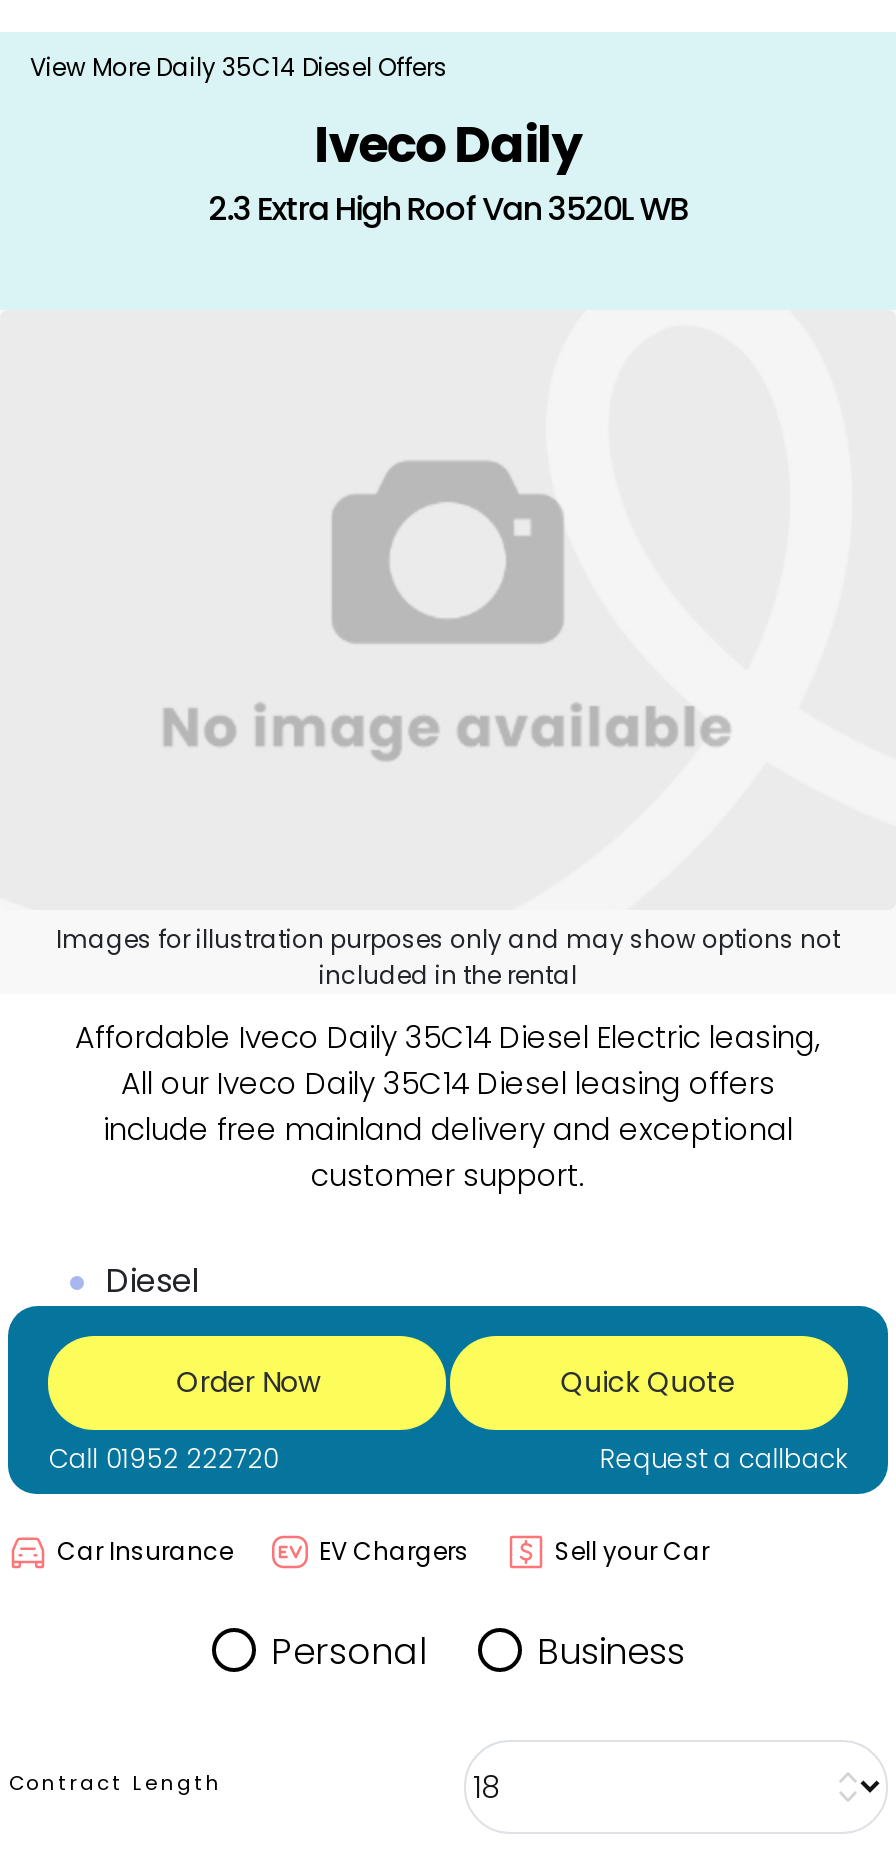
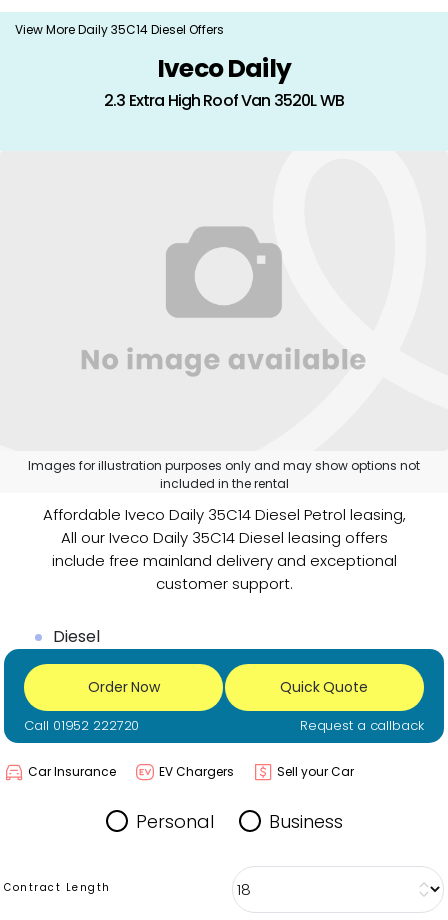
[75,1016,821,1058] Affordable Iveco Daily 35C14 Diesel Electric leasing, -> [42,504,405,525] Affordable Iveco Daily 35C14 Diesel Petrol leasing,

